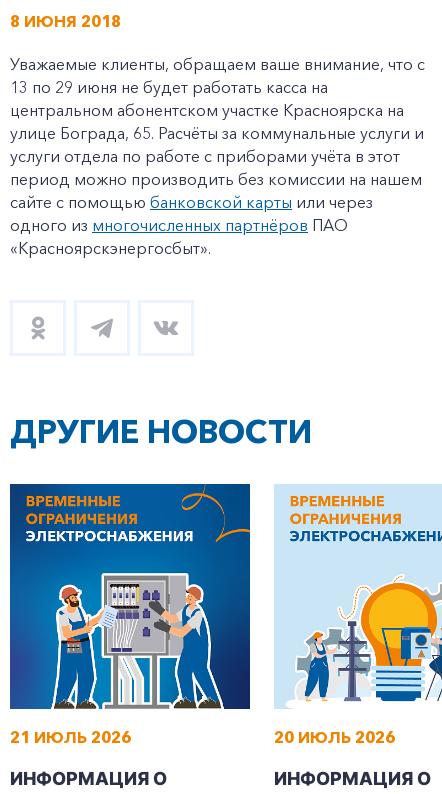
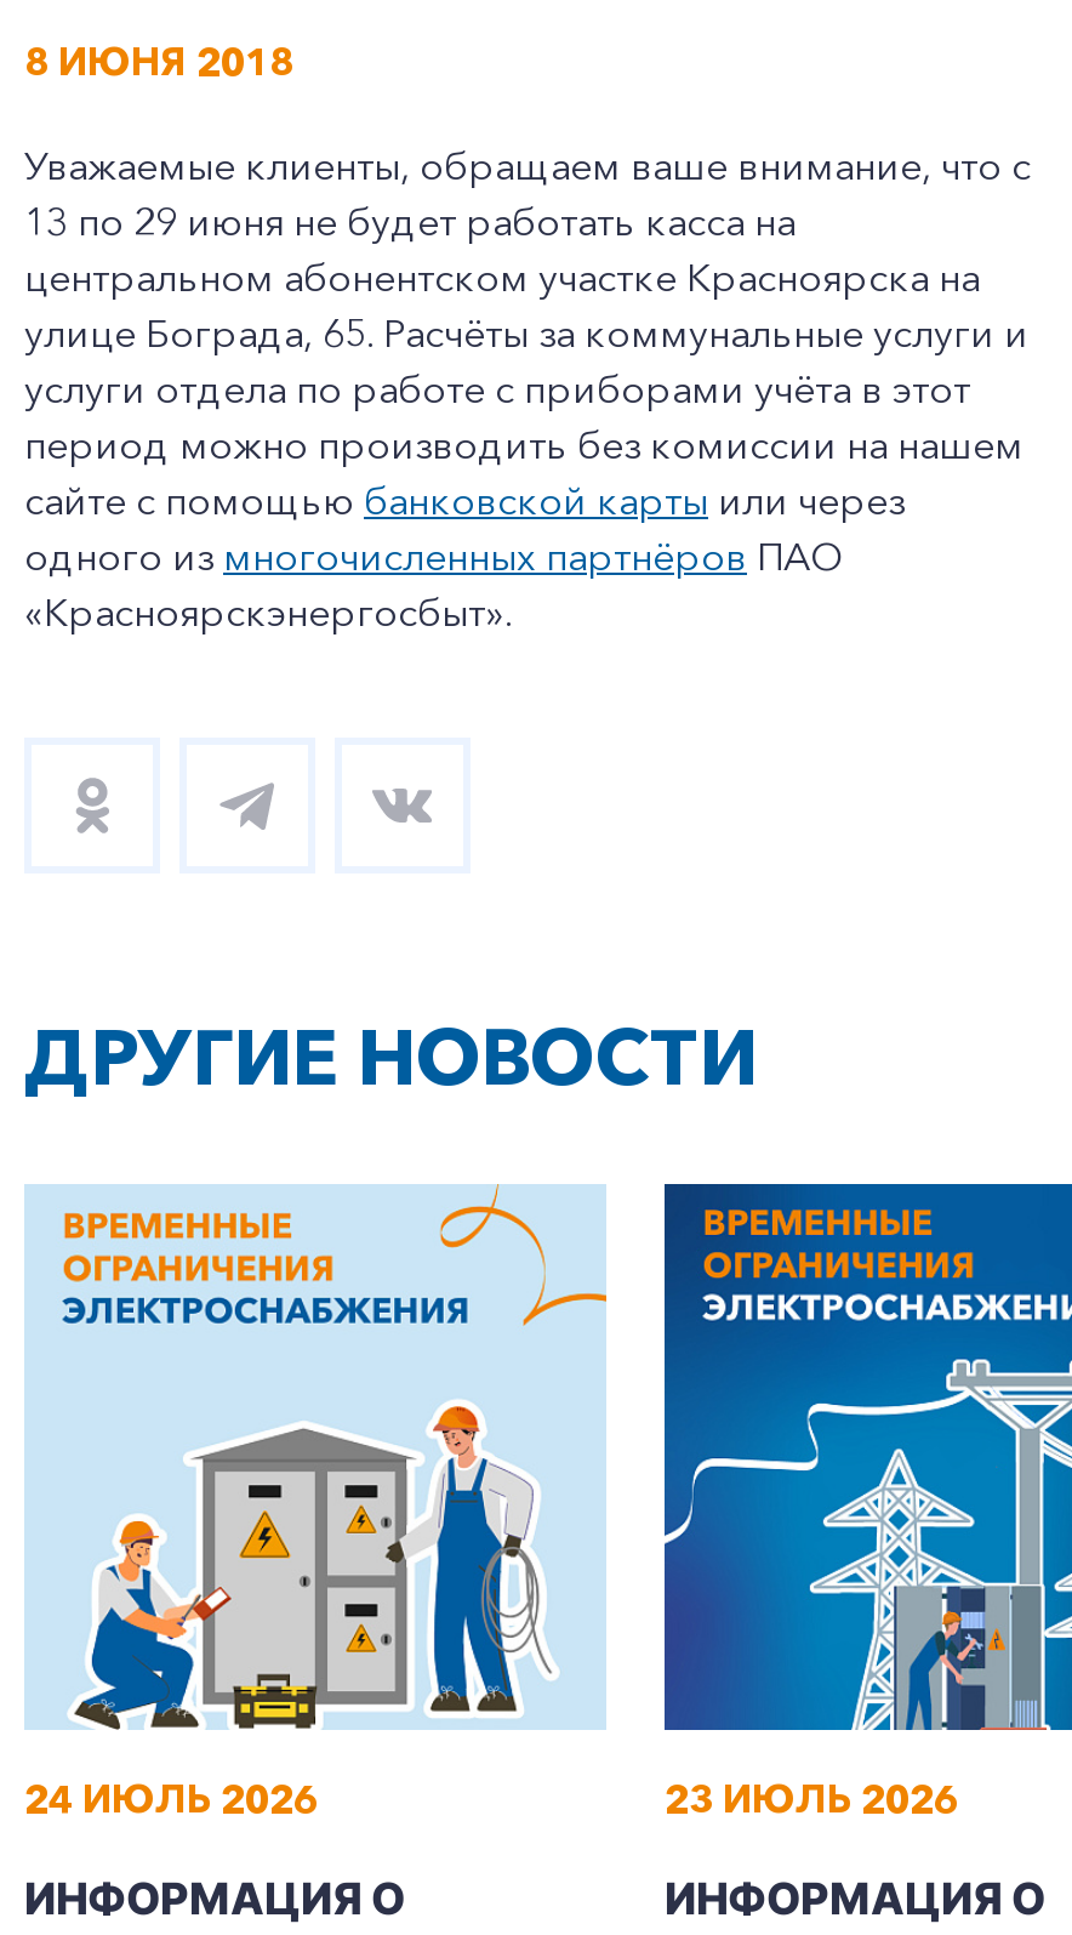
[9,483,251,747] [image] | 21 ИЮЛЬ 2026 -> [24,1184,606,1822] [image] | 24 ИЮЛЬ 2026
[274,484,439,747] [image] | 20 ИЮЛЬ 2026 -> [662,1182,1065,1822] [image] | 23 ИЮЛЬ 2026

